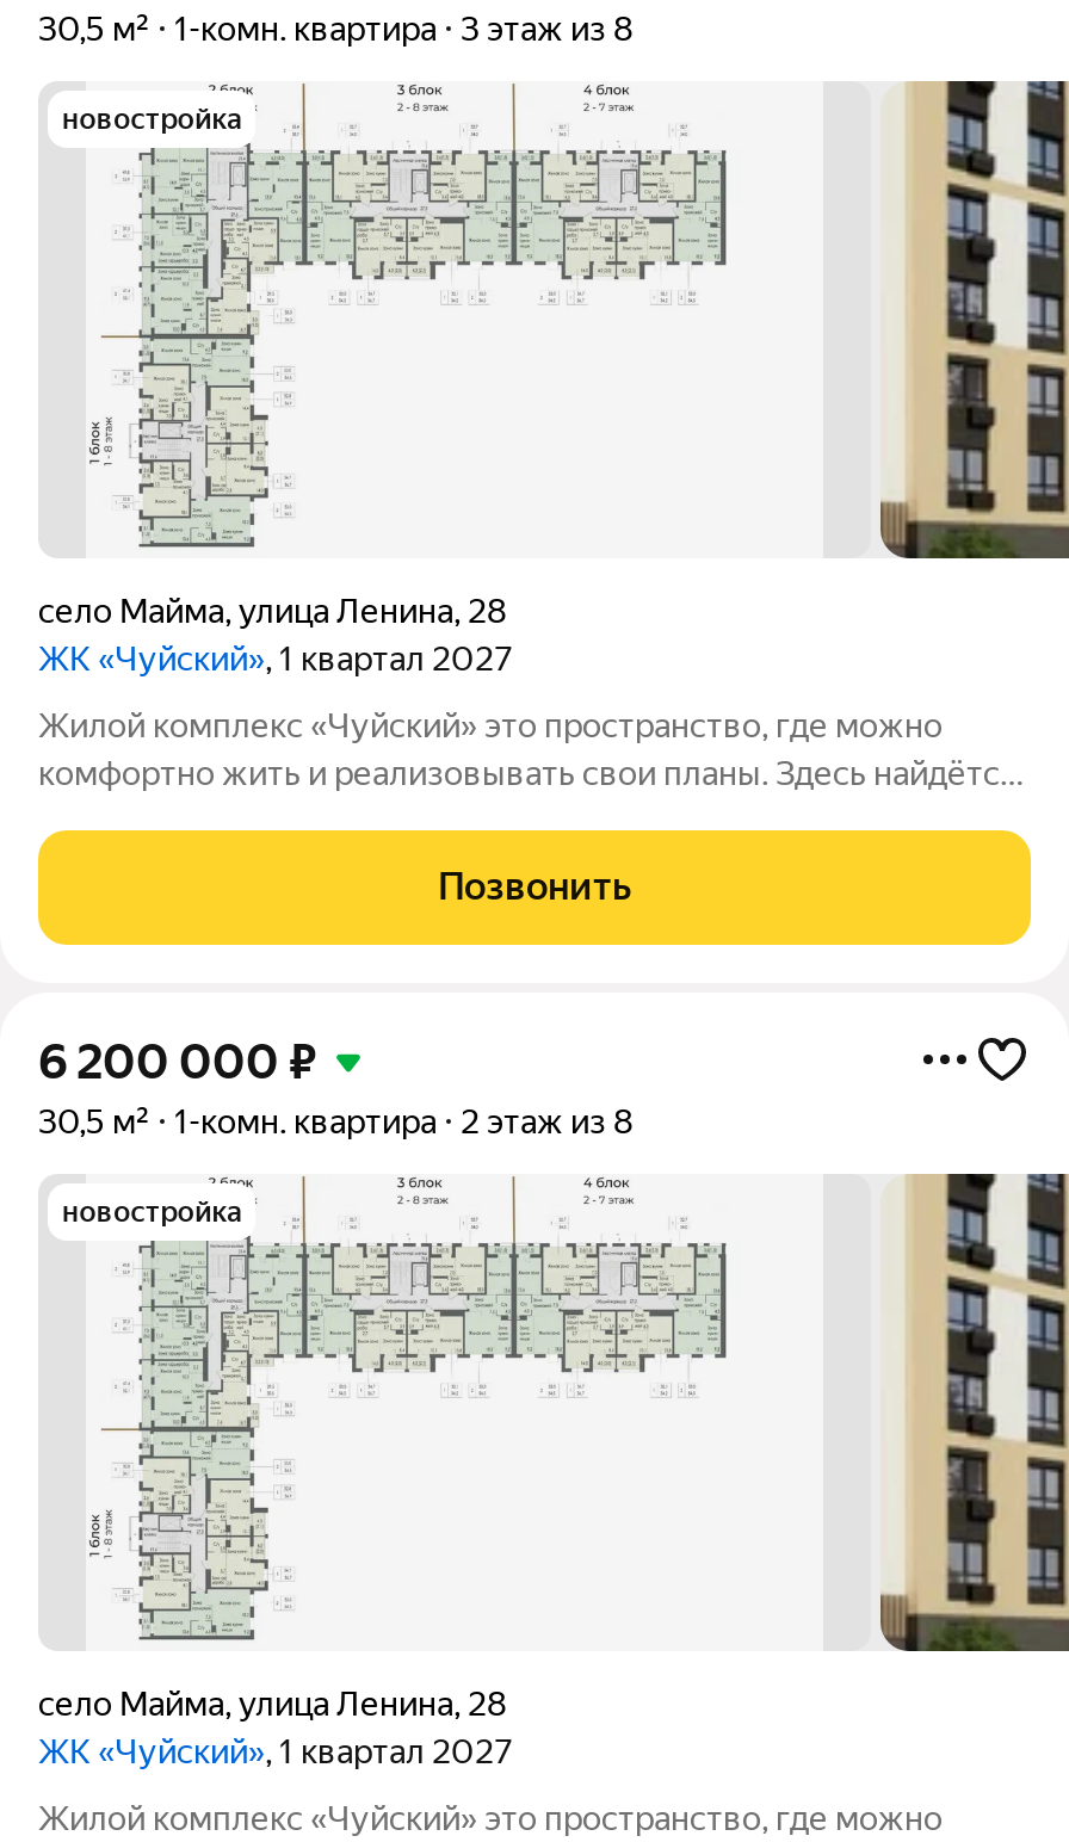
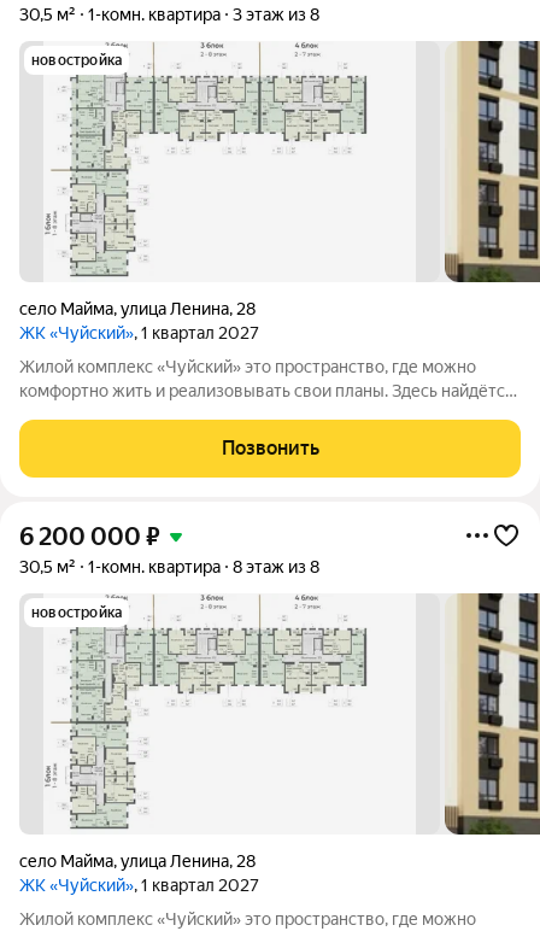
[38,1102,632,1140] 30,5 м² 1-комн. квартира 2 этаж из 8 -> [19,557,319,576] 30,5 м² 1-комн. квартира 8 этаж из 8

